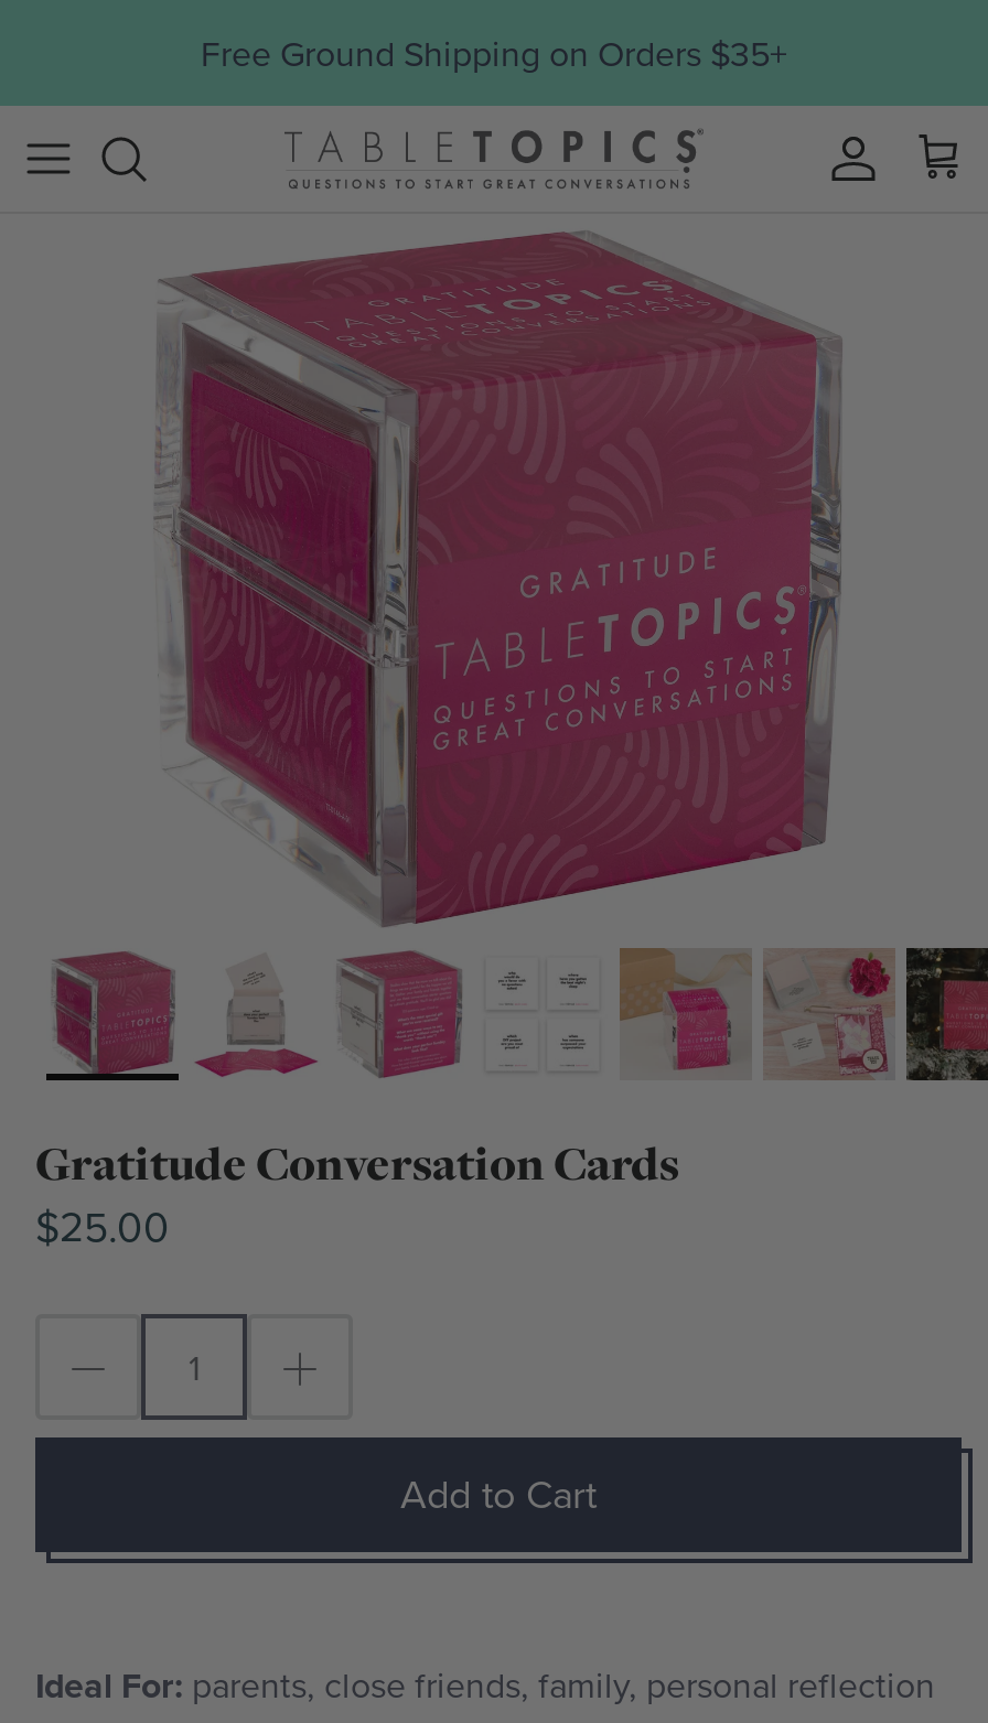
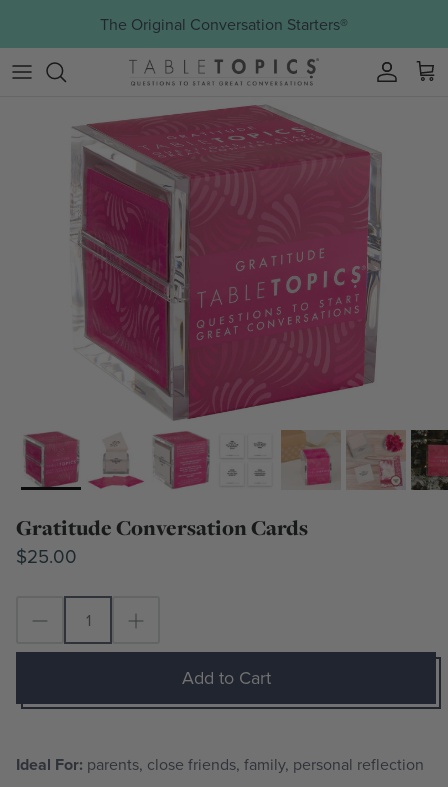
[201,29,787,77] Free Ground Shipping on Orders $35+ -> [100,13,348,35] The Original Conversation Starters®

